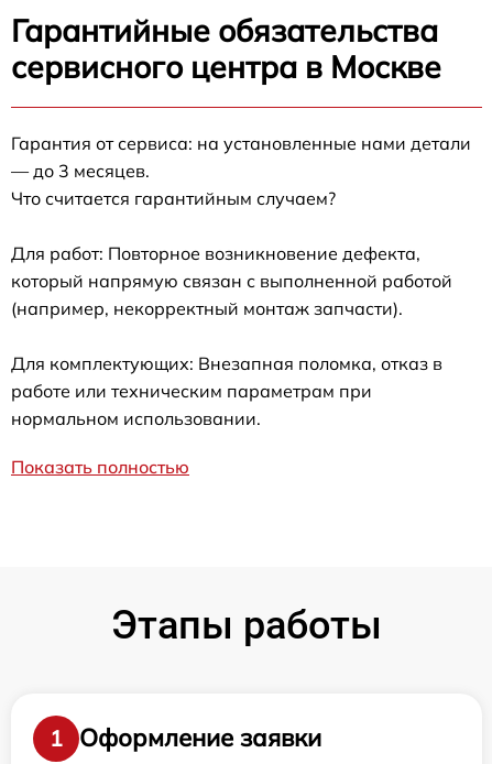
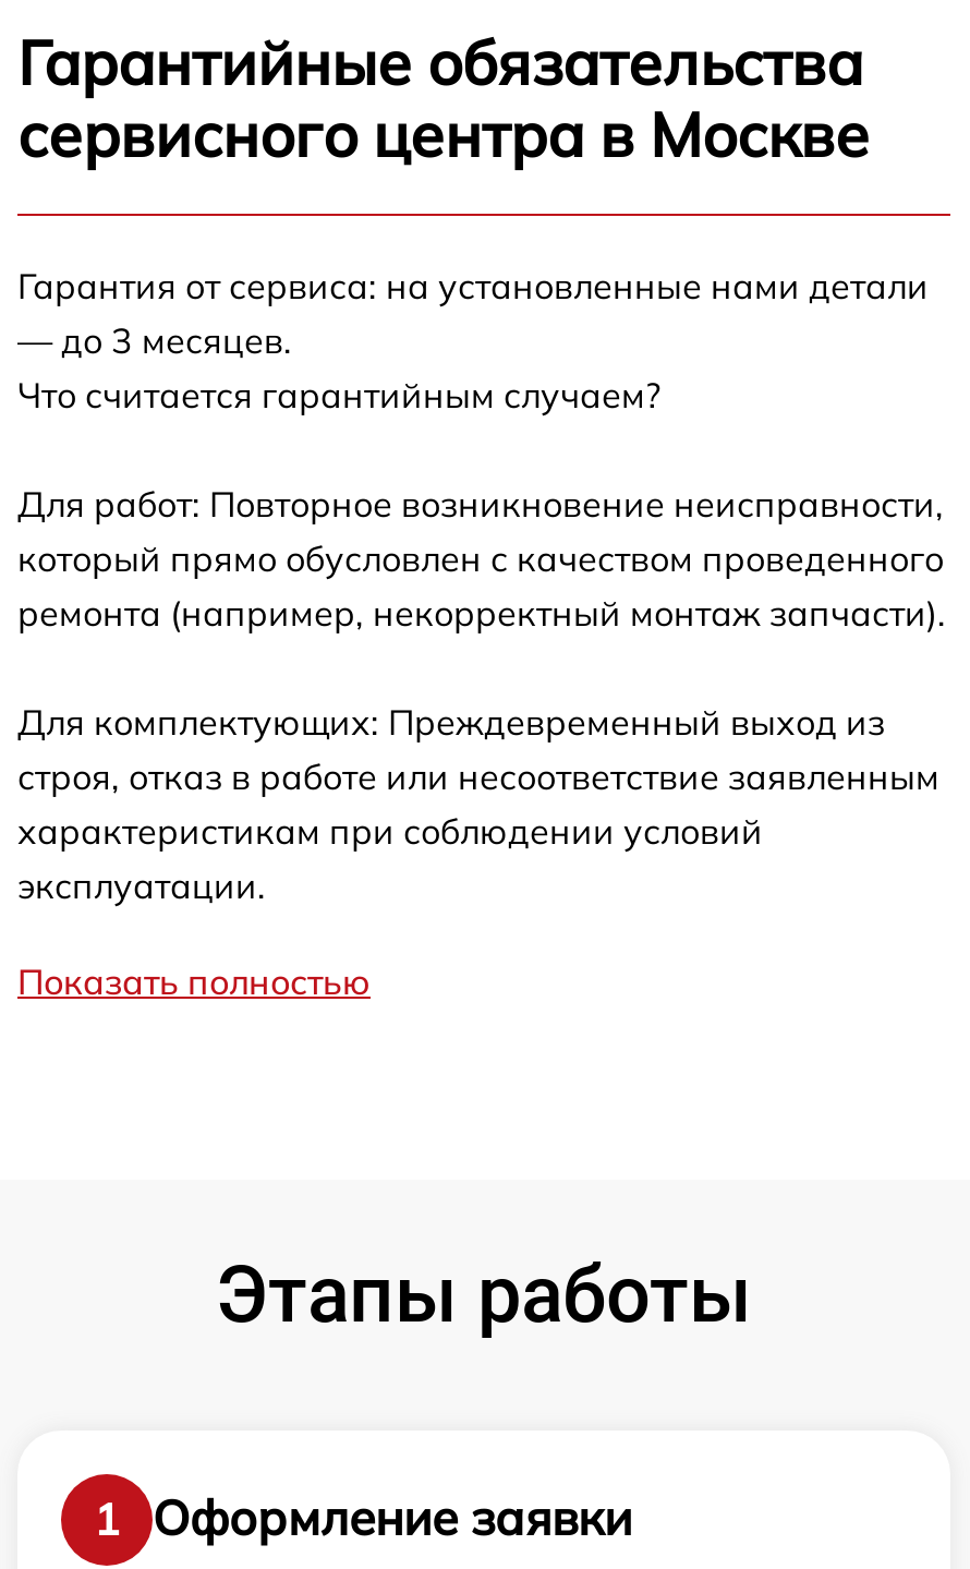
[11,242,452,319] Для работ: Повторное возникновение дефекта, | который напрямую связан с выполненной работой | (например, некорректный монтаж запчасти). -> [17,481,946,633] Для работ: Повторное возникновение неисправности, | который прямо обусловлен с качеством проведенного | ремонта (например, некорректный монтаж запчасти).
[11,352,442,429] Для комплектующих: Внезапная поломка, отказ в | работе или техническим параметрам при | нормальном использовании. -> [17,699,939,906] Для комплектующих: Преждевременный выход из | строя, отказ в работе или несоответствие заявленным | характеристикам при соблюдении условий | эксплуатации.

